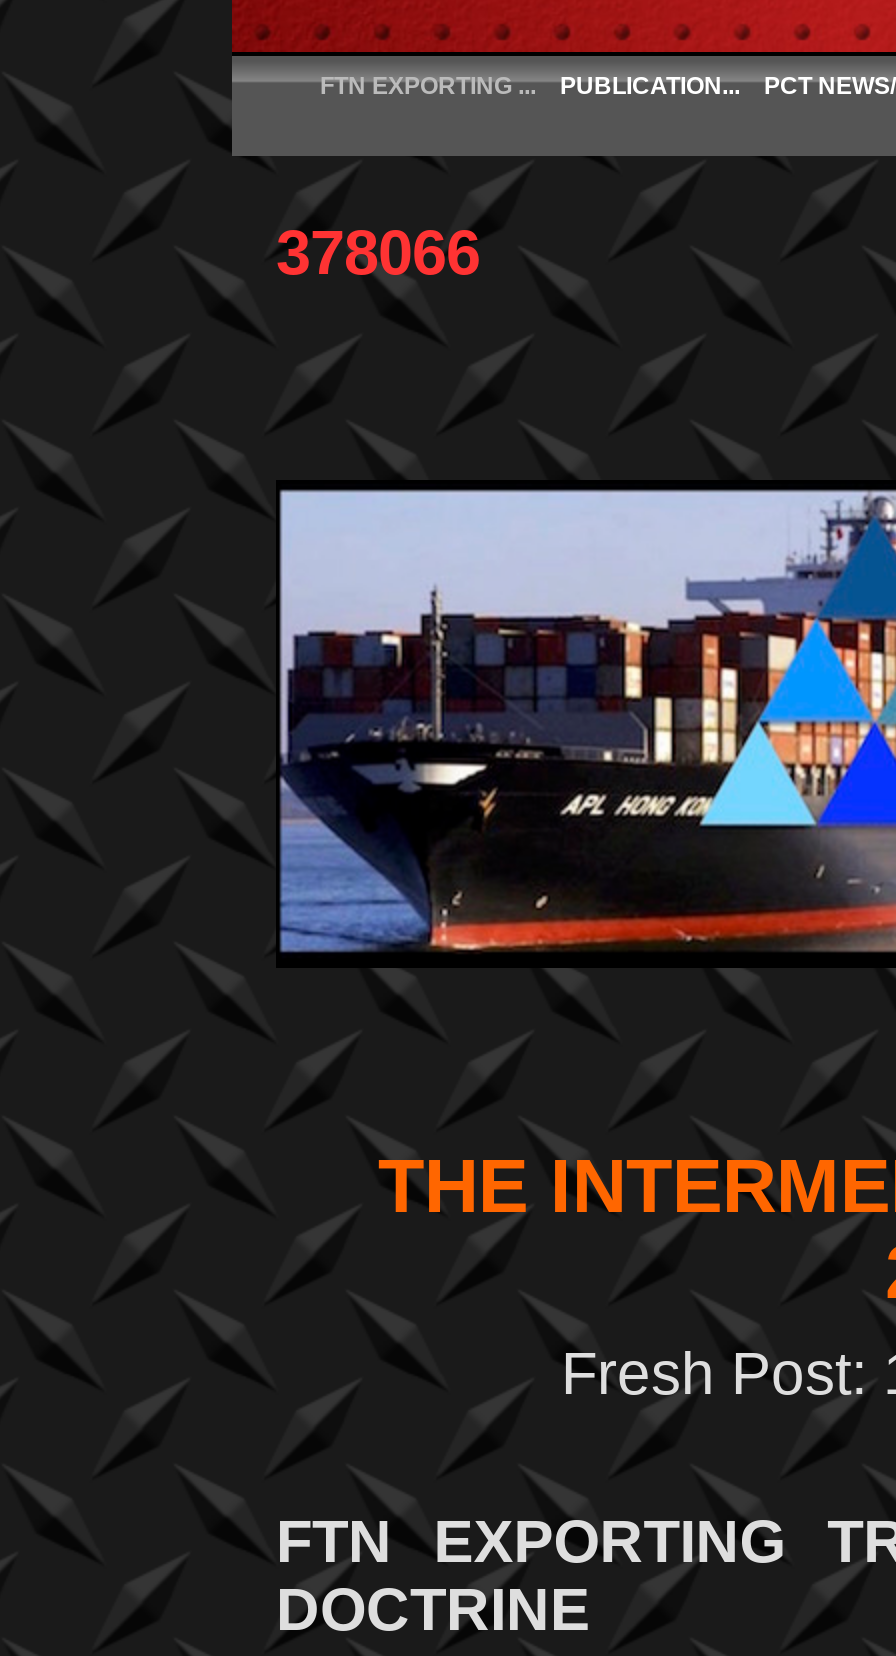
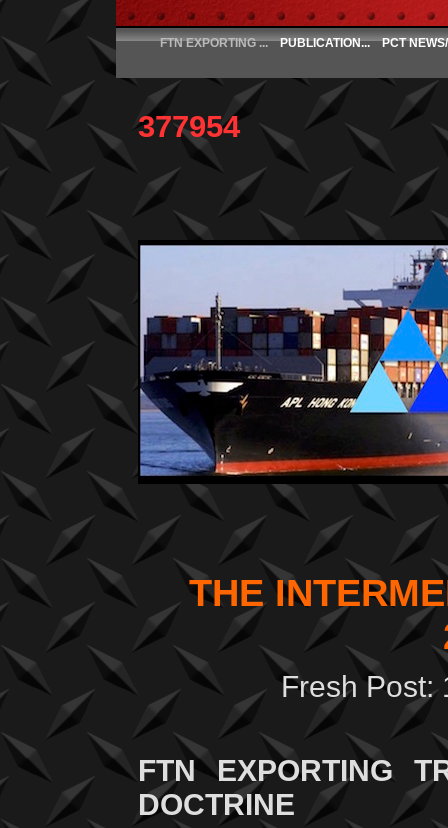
[276,218,480,288] 378066 -> [138,109,240,144] 377954

